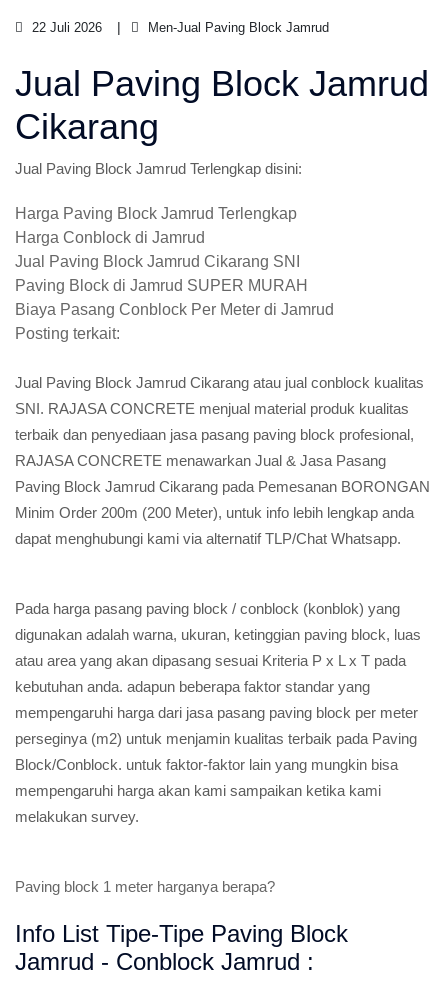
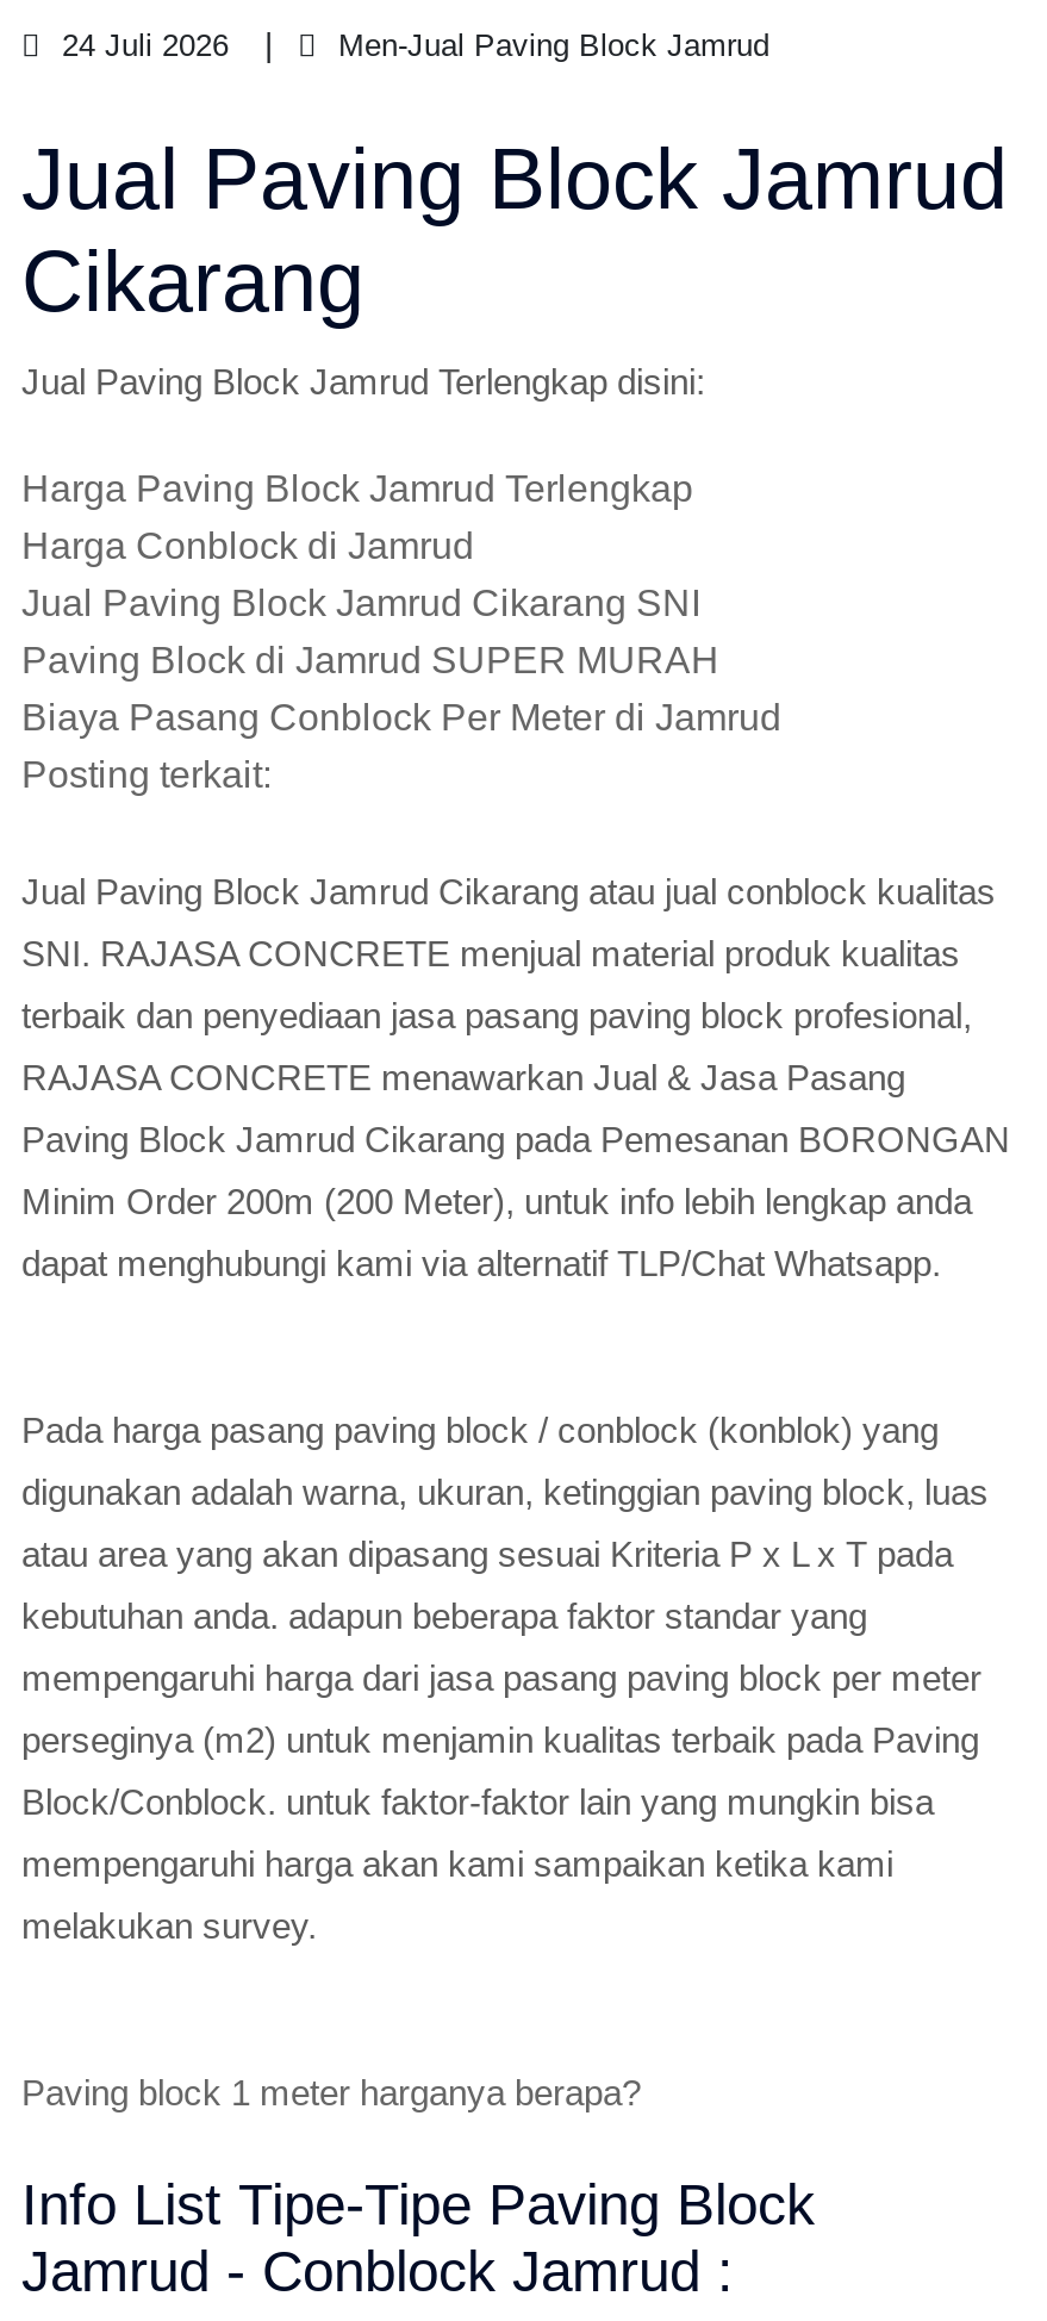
[28,20,102,35] 22 Juli 2026 -> [52,27,229,63] 24 Juli 2026

